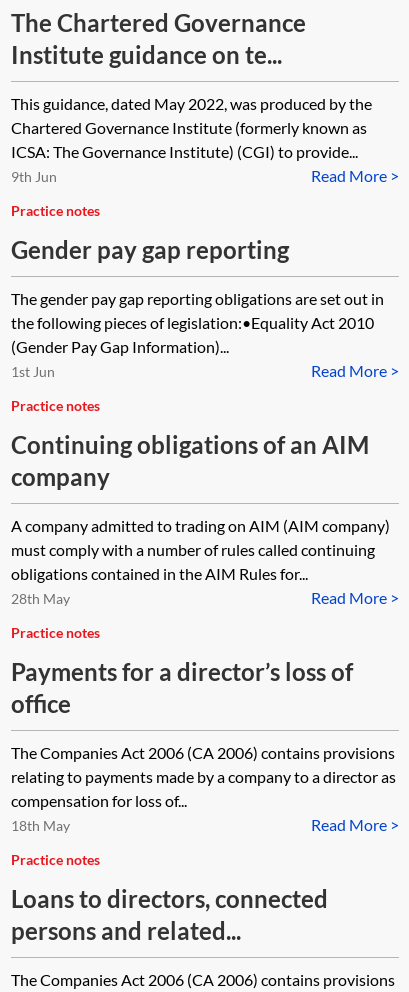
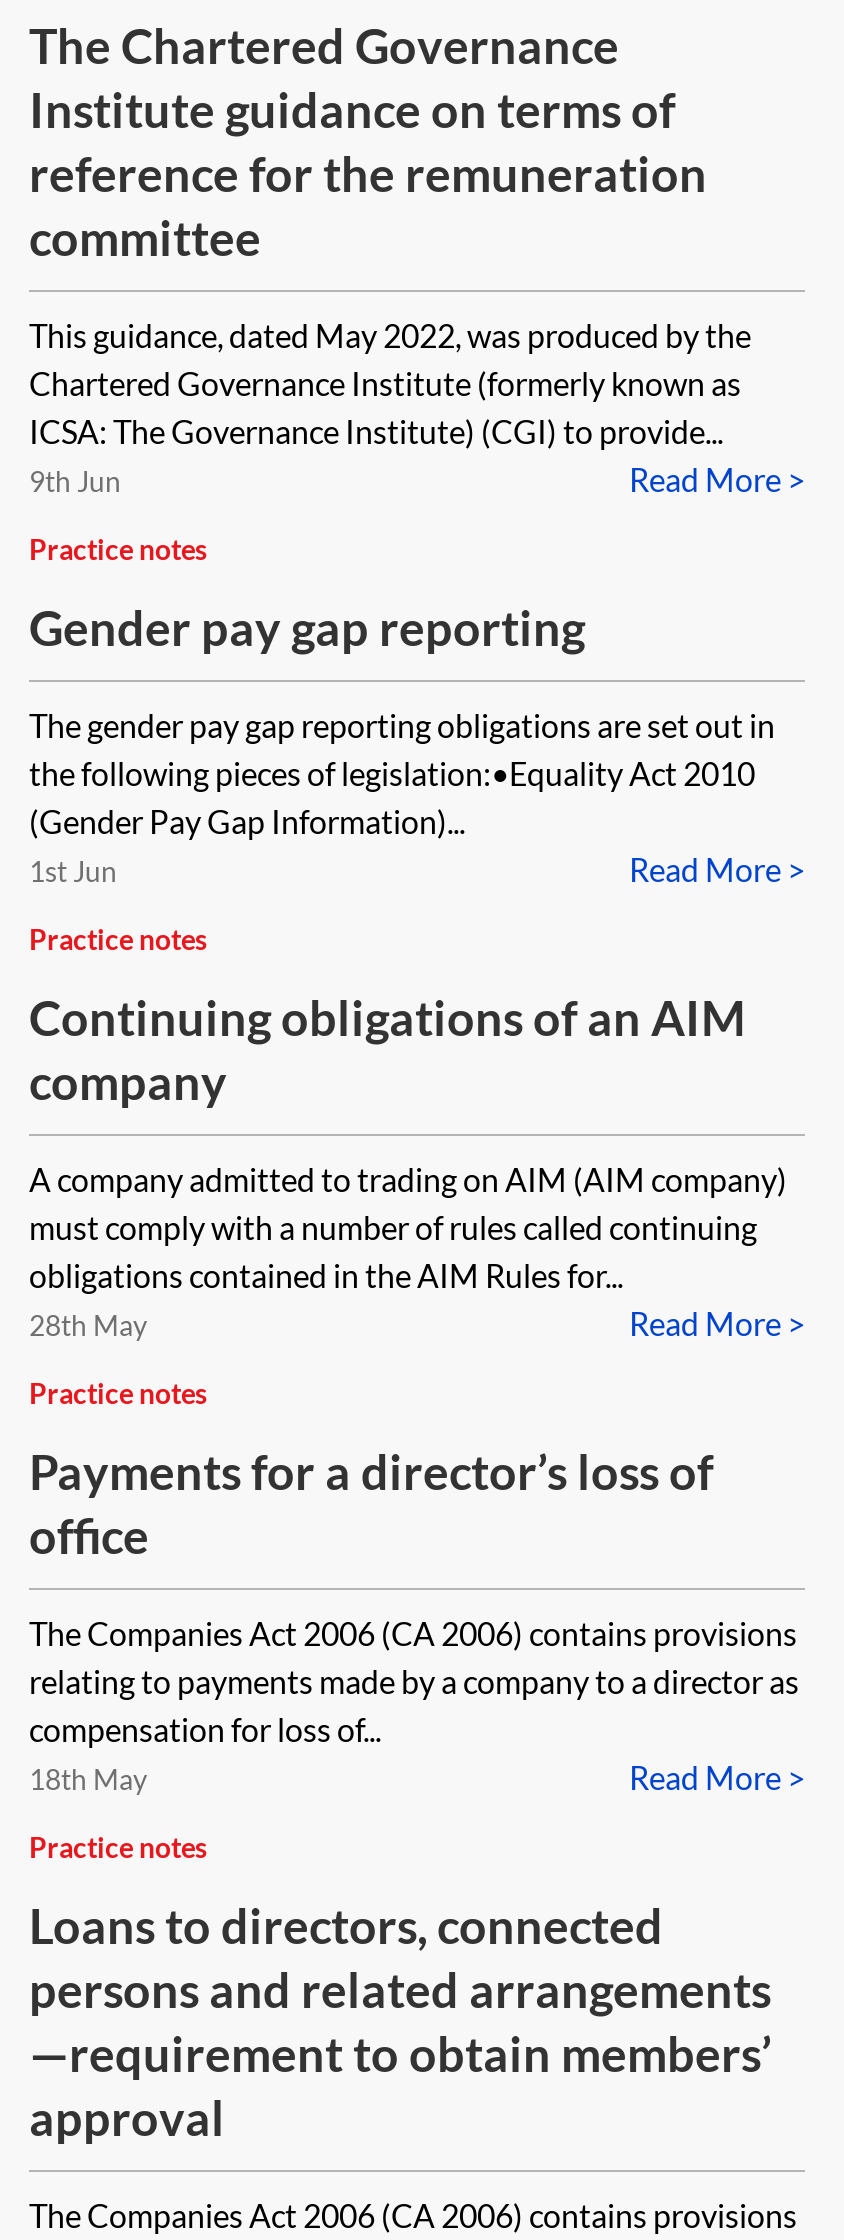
[11,40,282,69] Institute guidance on te... -> [29,80,707,266] Institute guidance on terms of | reference for the remuneration | committee
[11,916,241,945] persons and related... -> [29,1960,771,2146] persons and related arrangements | —requirement to obtain members’ | approval

